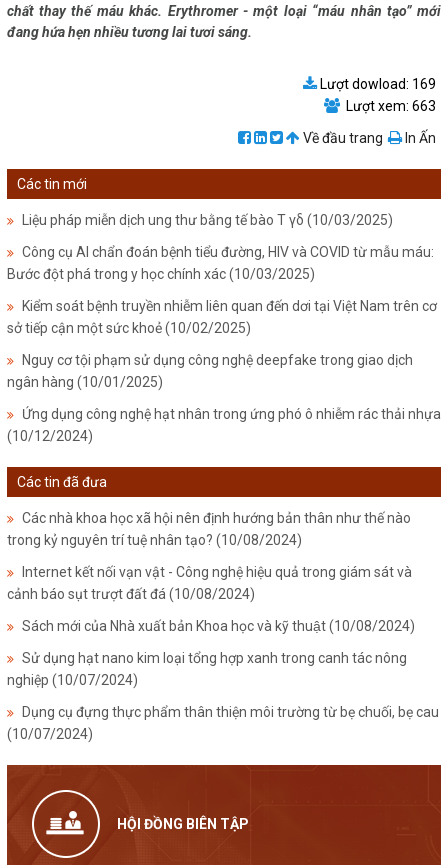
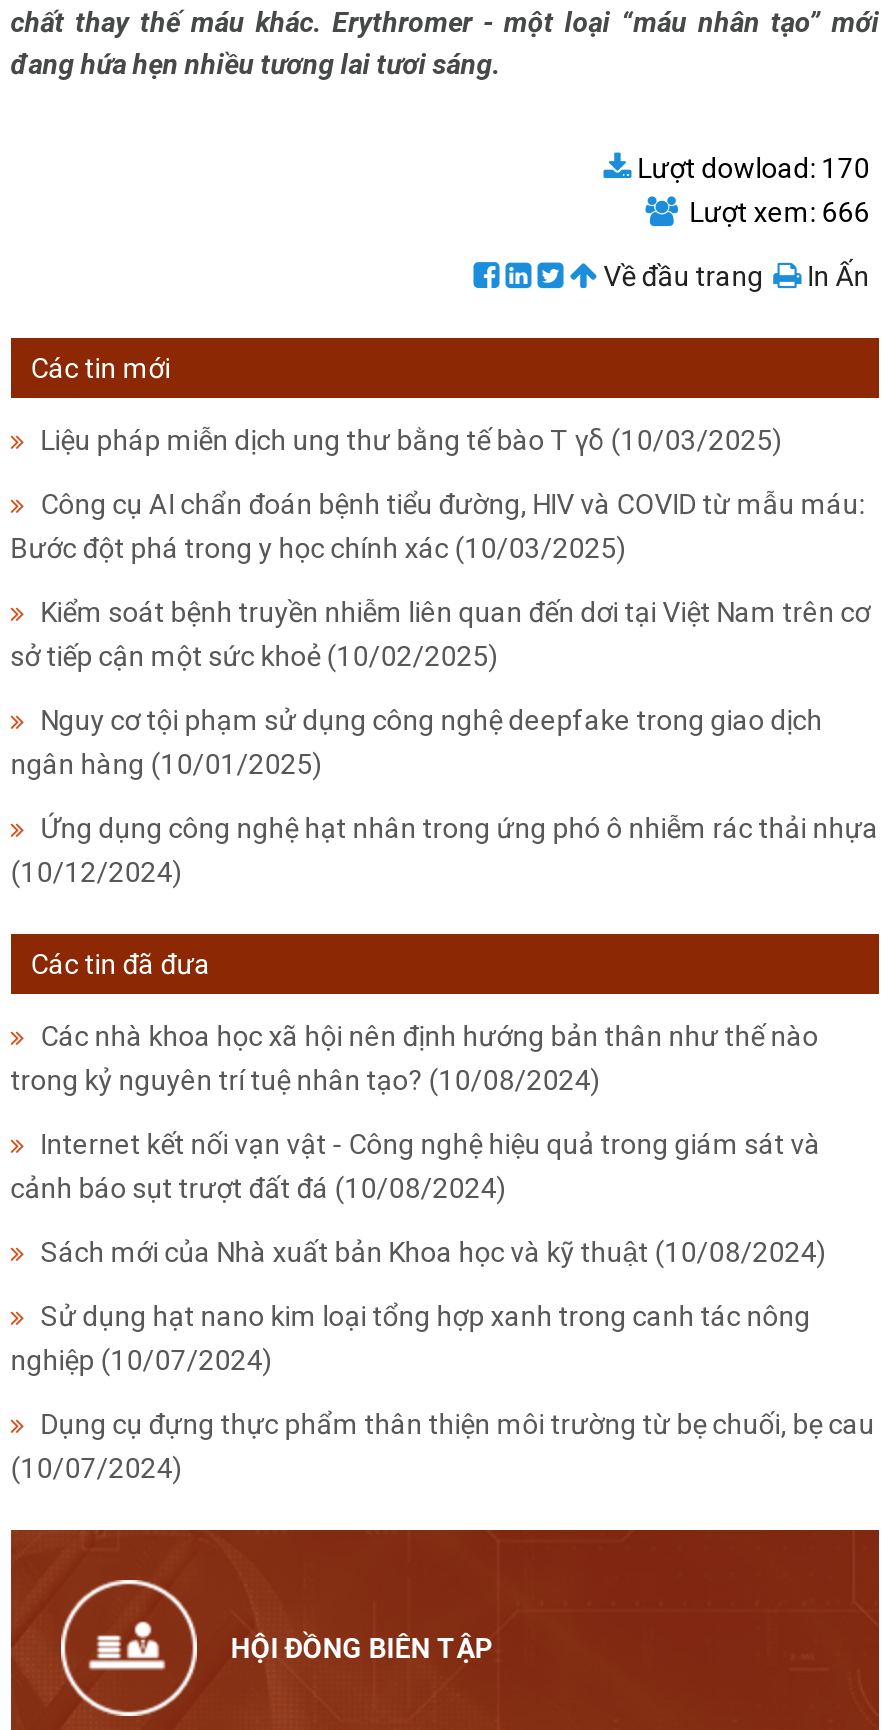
[320,76,436,92] Lượt dowload: 169 -> [638,152,870,184] Lượt dowload: 170
[346,98,436,114] Lượt xem: 663 -> [690,196,870,228] Lượt xem: 666

